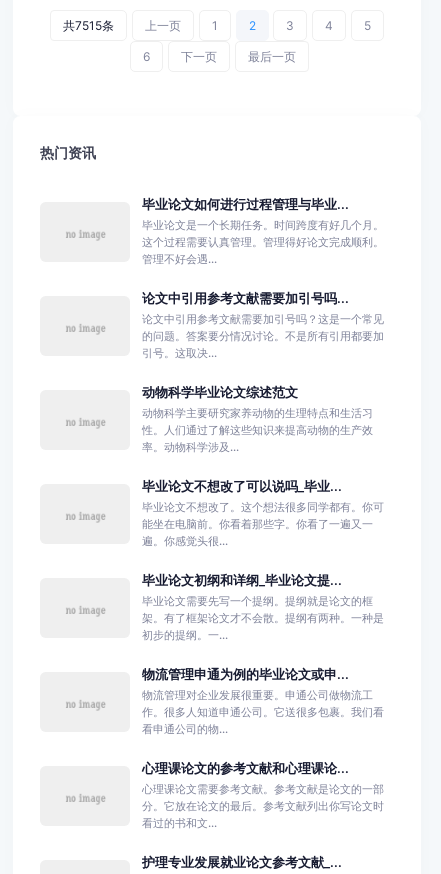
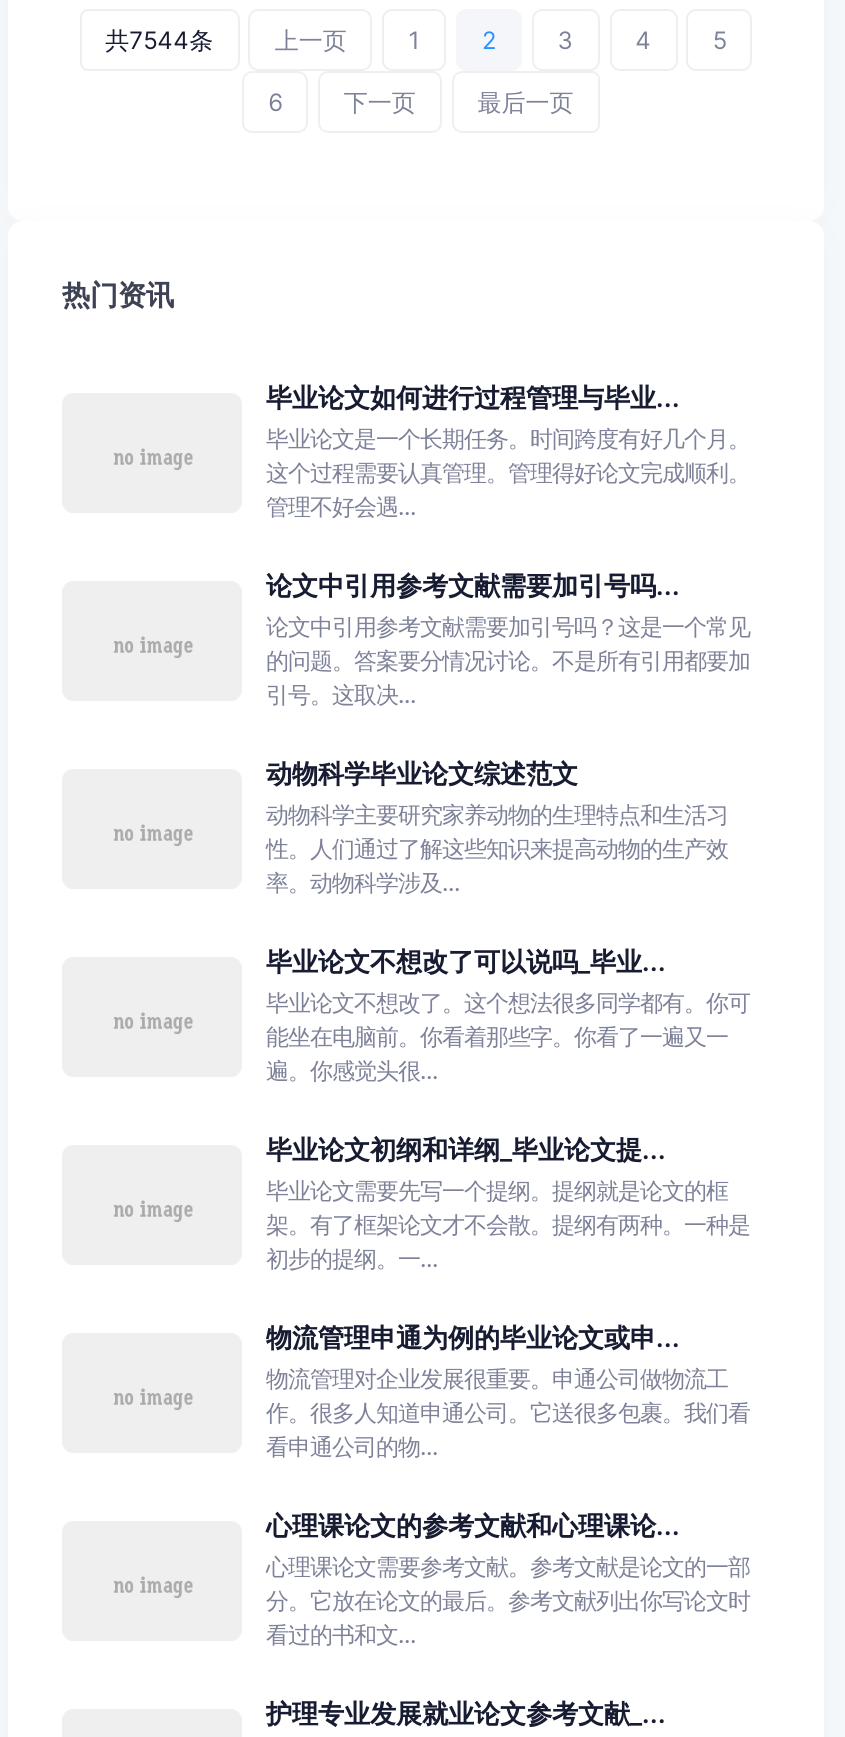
[63,18,114,33] 共7515条 -> [105,25,213,55] 共7544条

